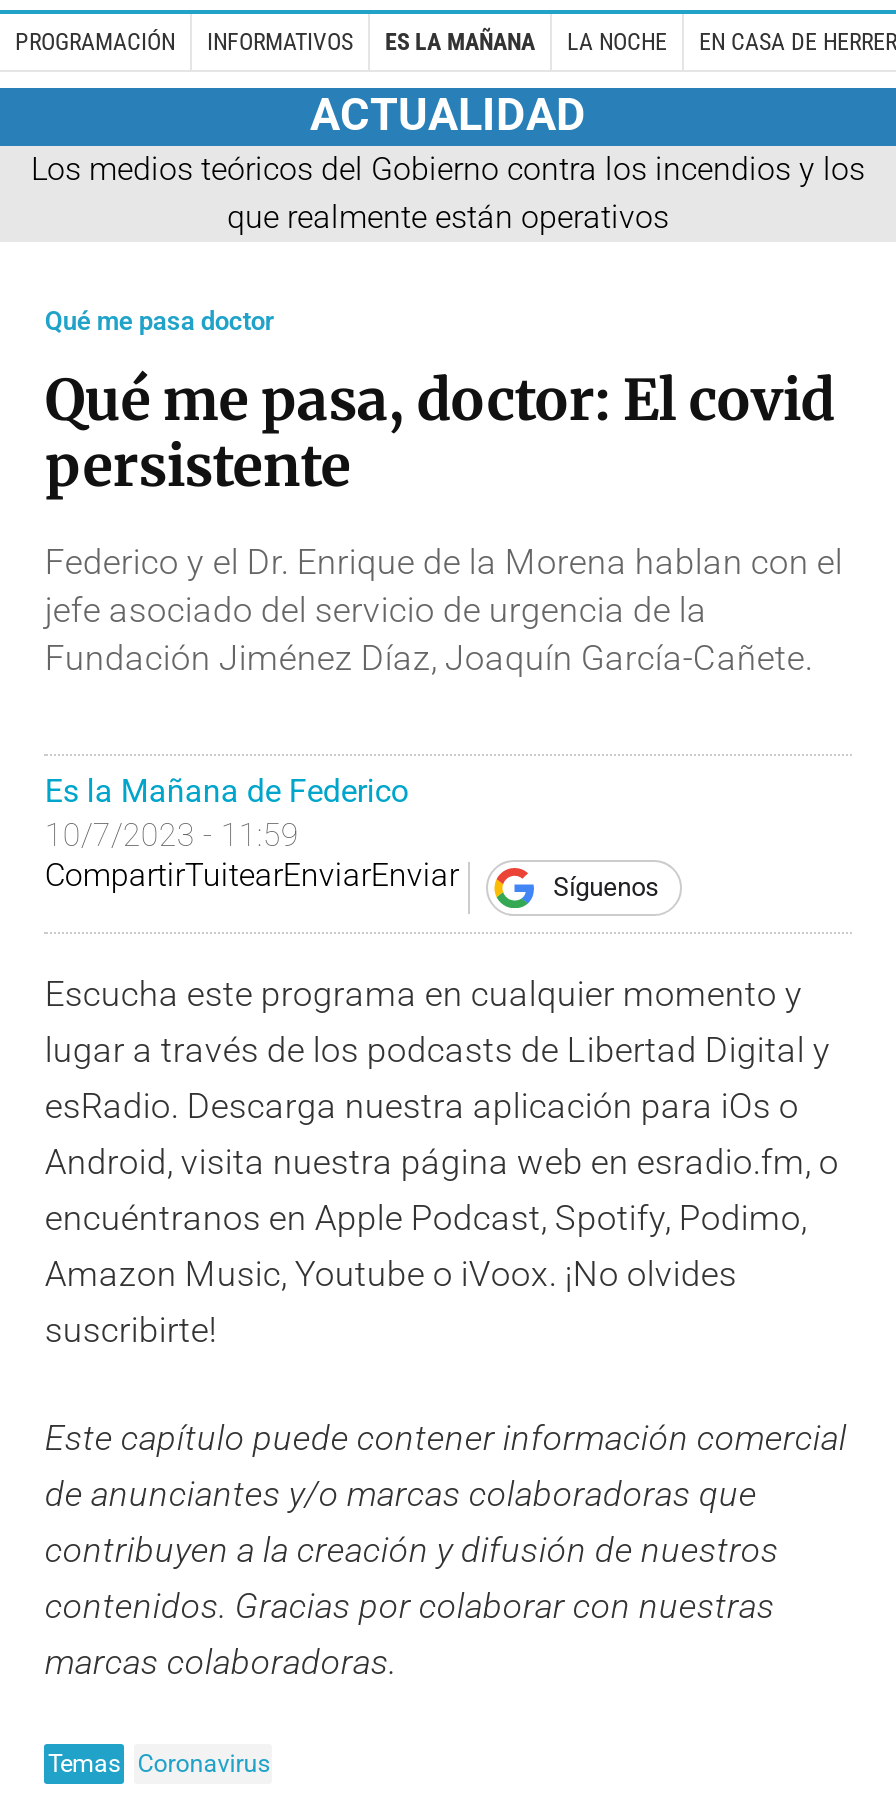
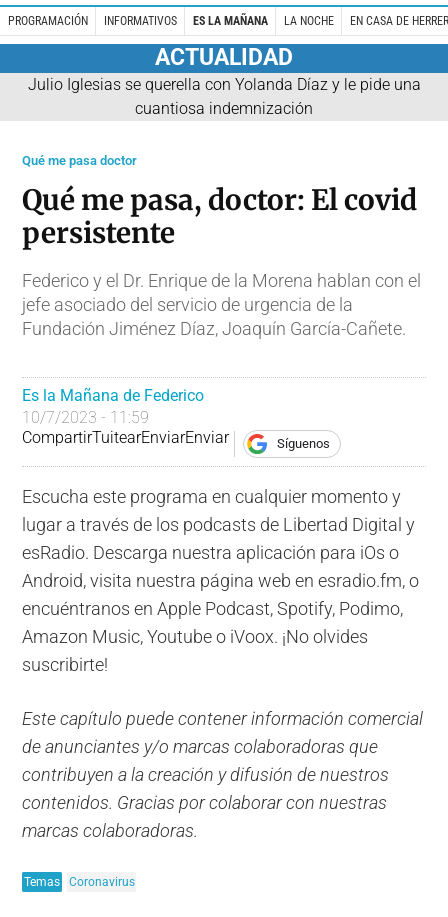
[31,149,865,235] Los medios teóricos del Gobierno contra los incendios y los | que realmente están operativos -> [27,75,420,118] Julio Iglesias se querella con Yolanda Díaz y le pide una | cuantiosa indemnización

